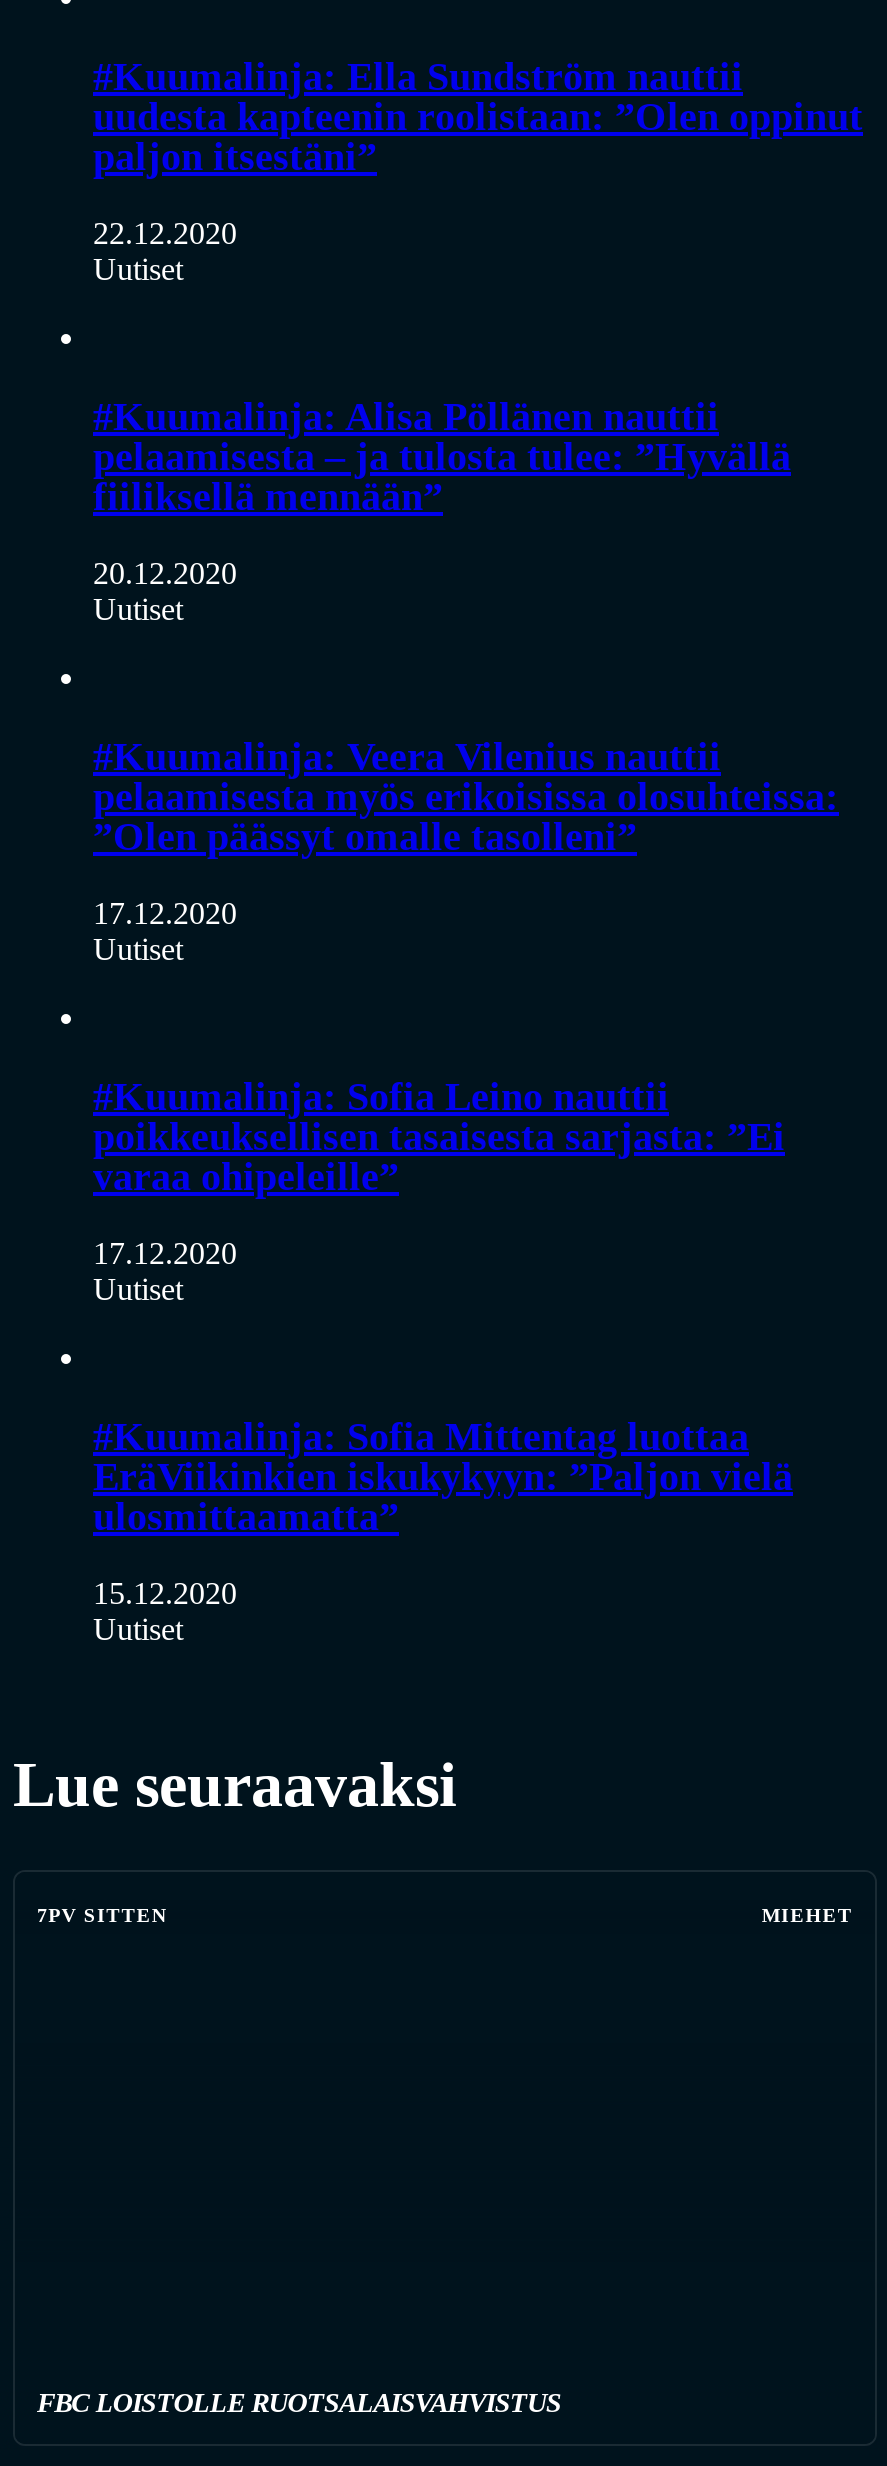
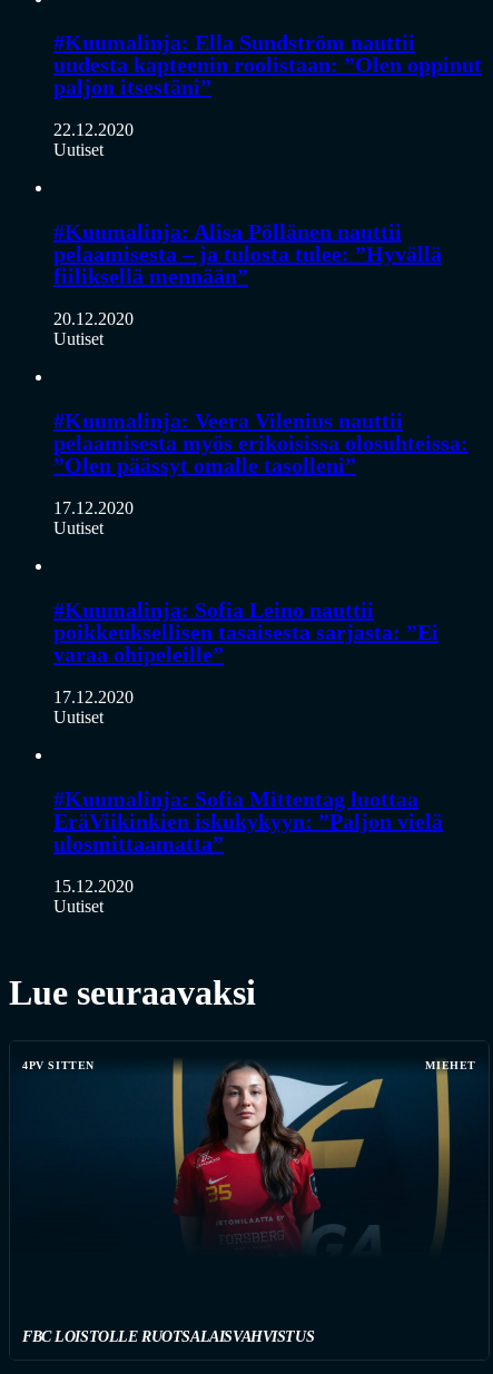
[37,1903,167,1925] 7PV SITTEN -> [22,1059,95,1071] 4PV SITTEN
none -> [72,1059,467,1247] [image]

